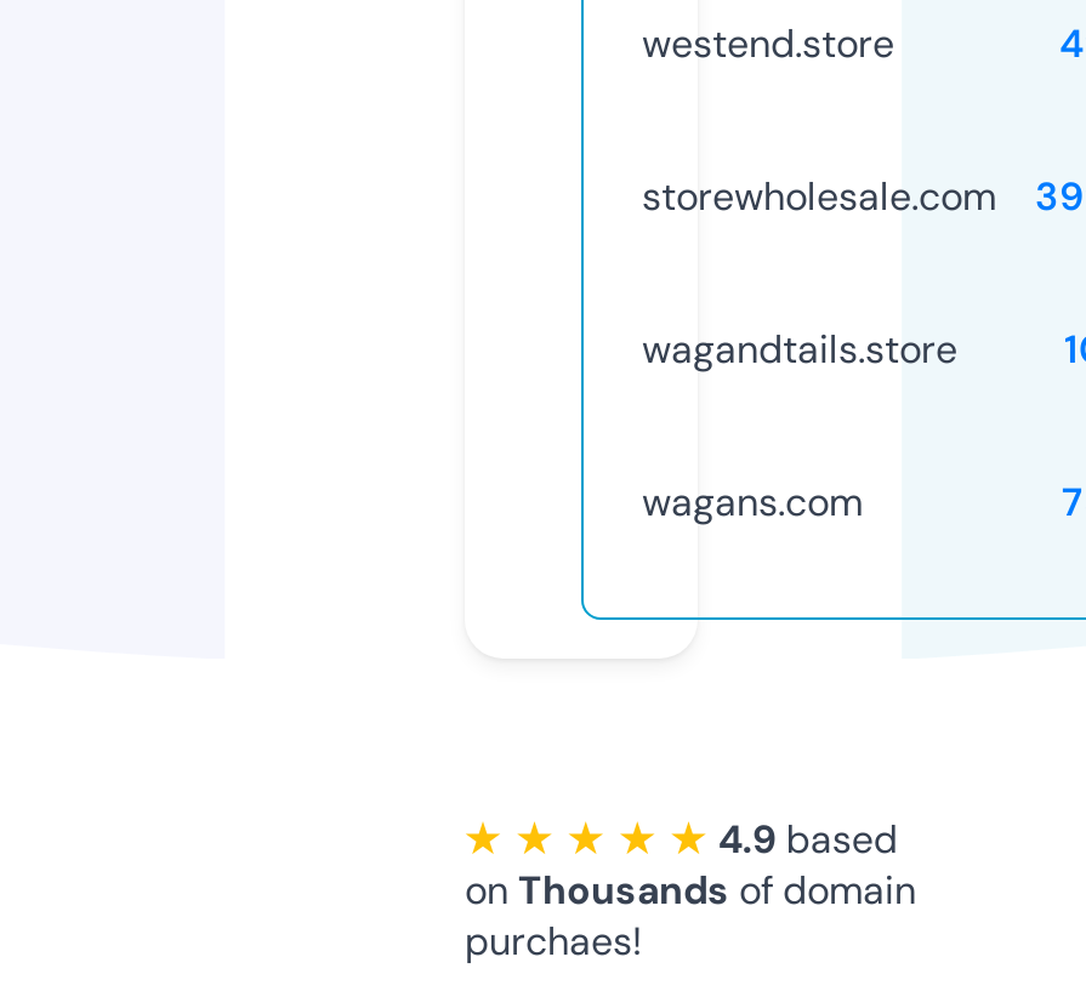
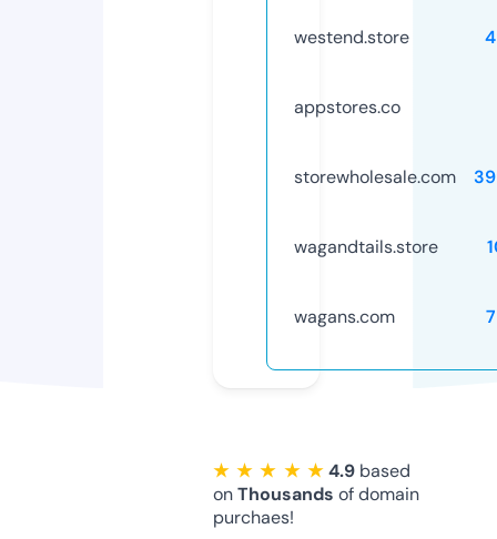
none -> [294,95,400,118] appstores.co

